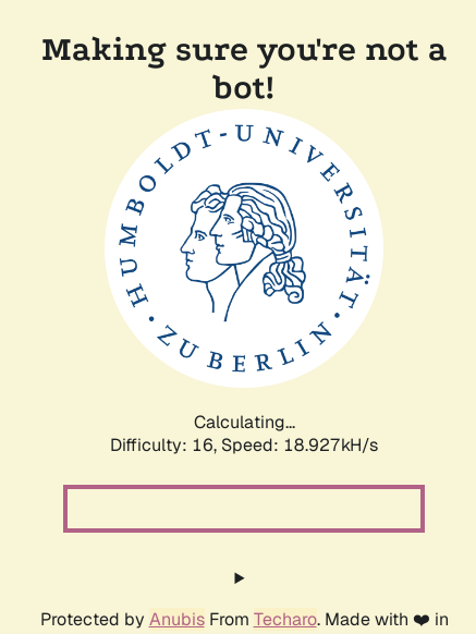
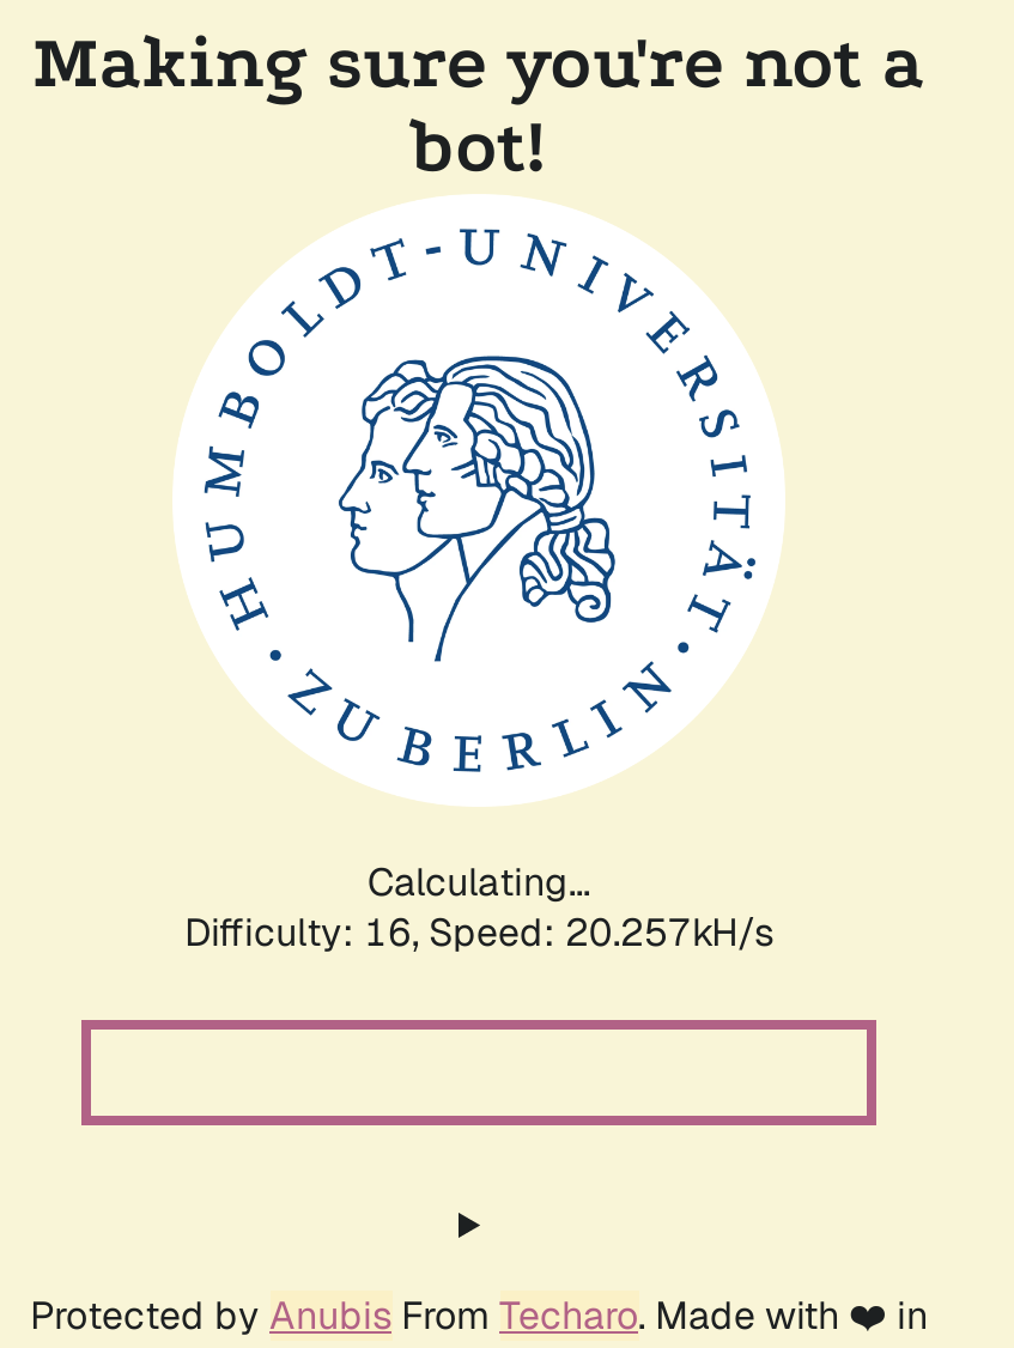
[110,434,378,456] Difficulty: 16, Speed: 18.927kH/s -> [184,907,773,958] Difficulty: 16, Speed: 20.257kH/s

